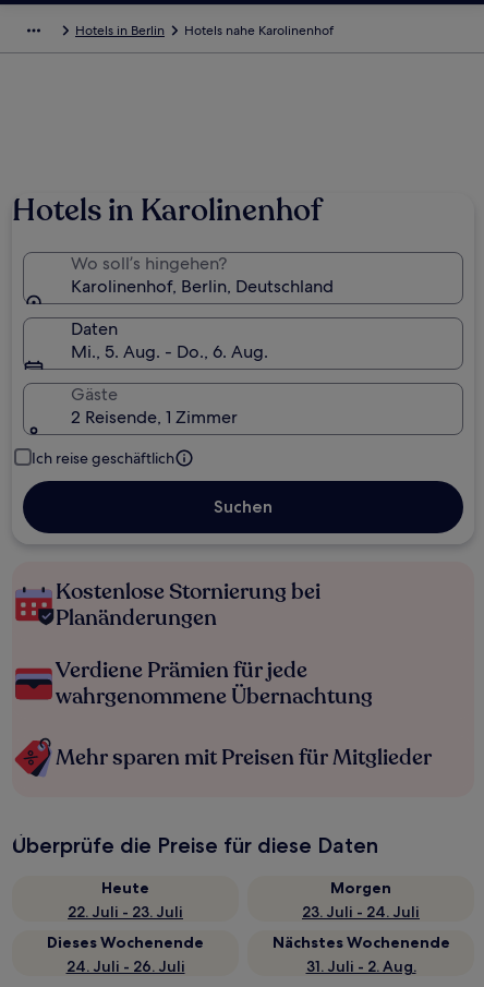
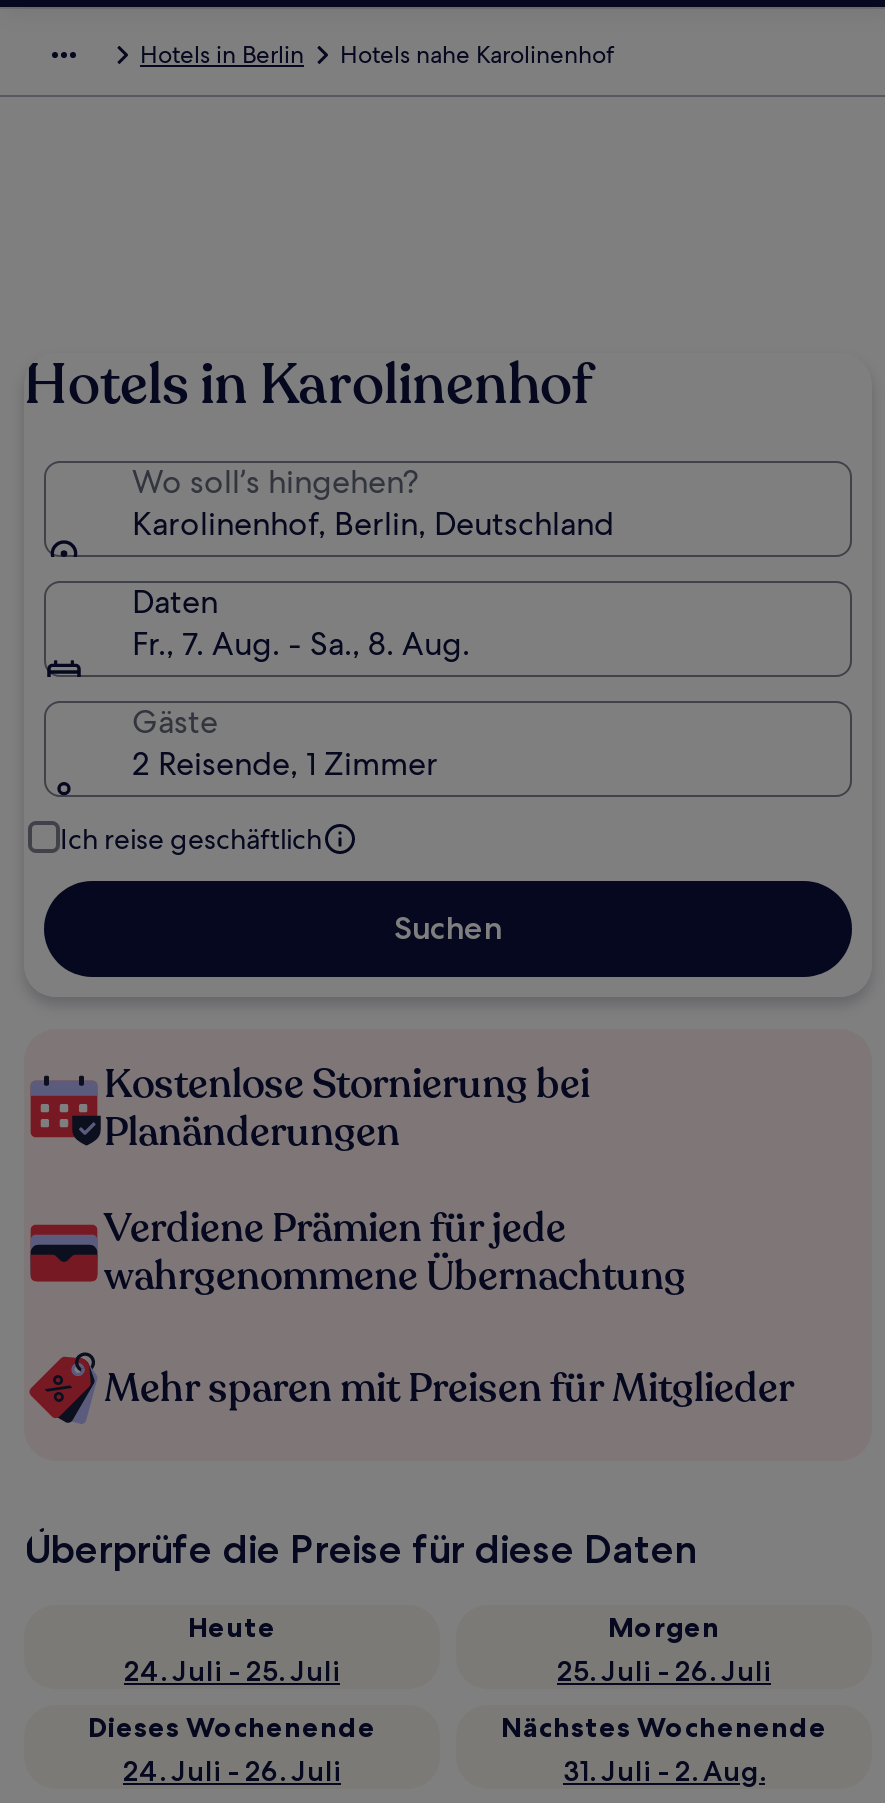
[71,340,268,363] Mi., 5. Aug. - Do., 6. Aug. -> [132,623,470,665] Fr., 7. Aug. - Sa., 8. Aug.
[68,902,183,922] 22. Juli - 23. Juli -> [124,1653,340,1689] 24. Juli - 25. Juli
[302,902,420,922] 23. Juli - 24. Juli -> [557,1653,771,1689] 25. Juli - 26. Juli

